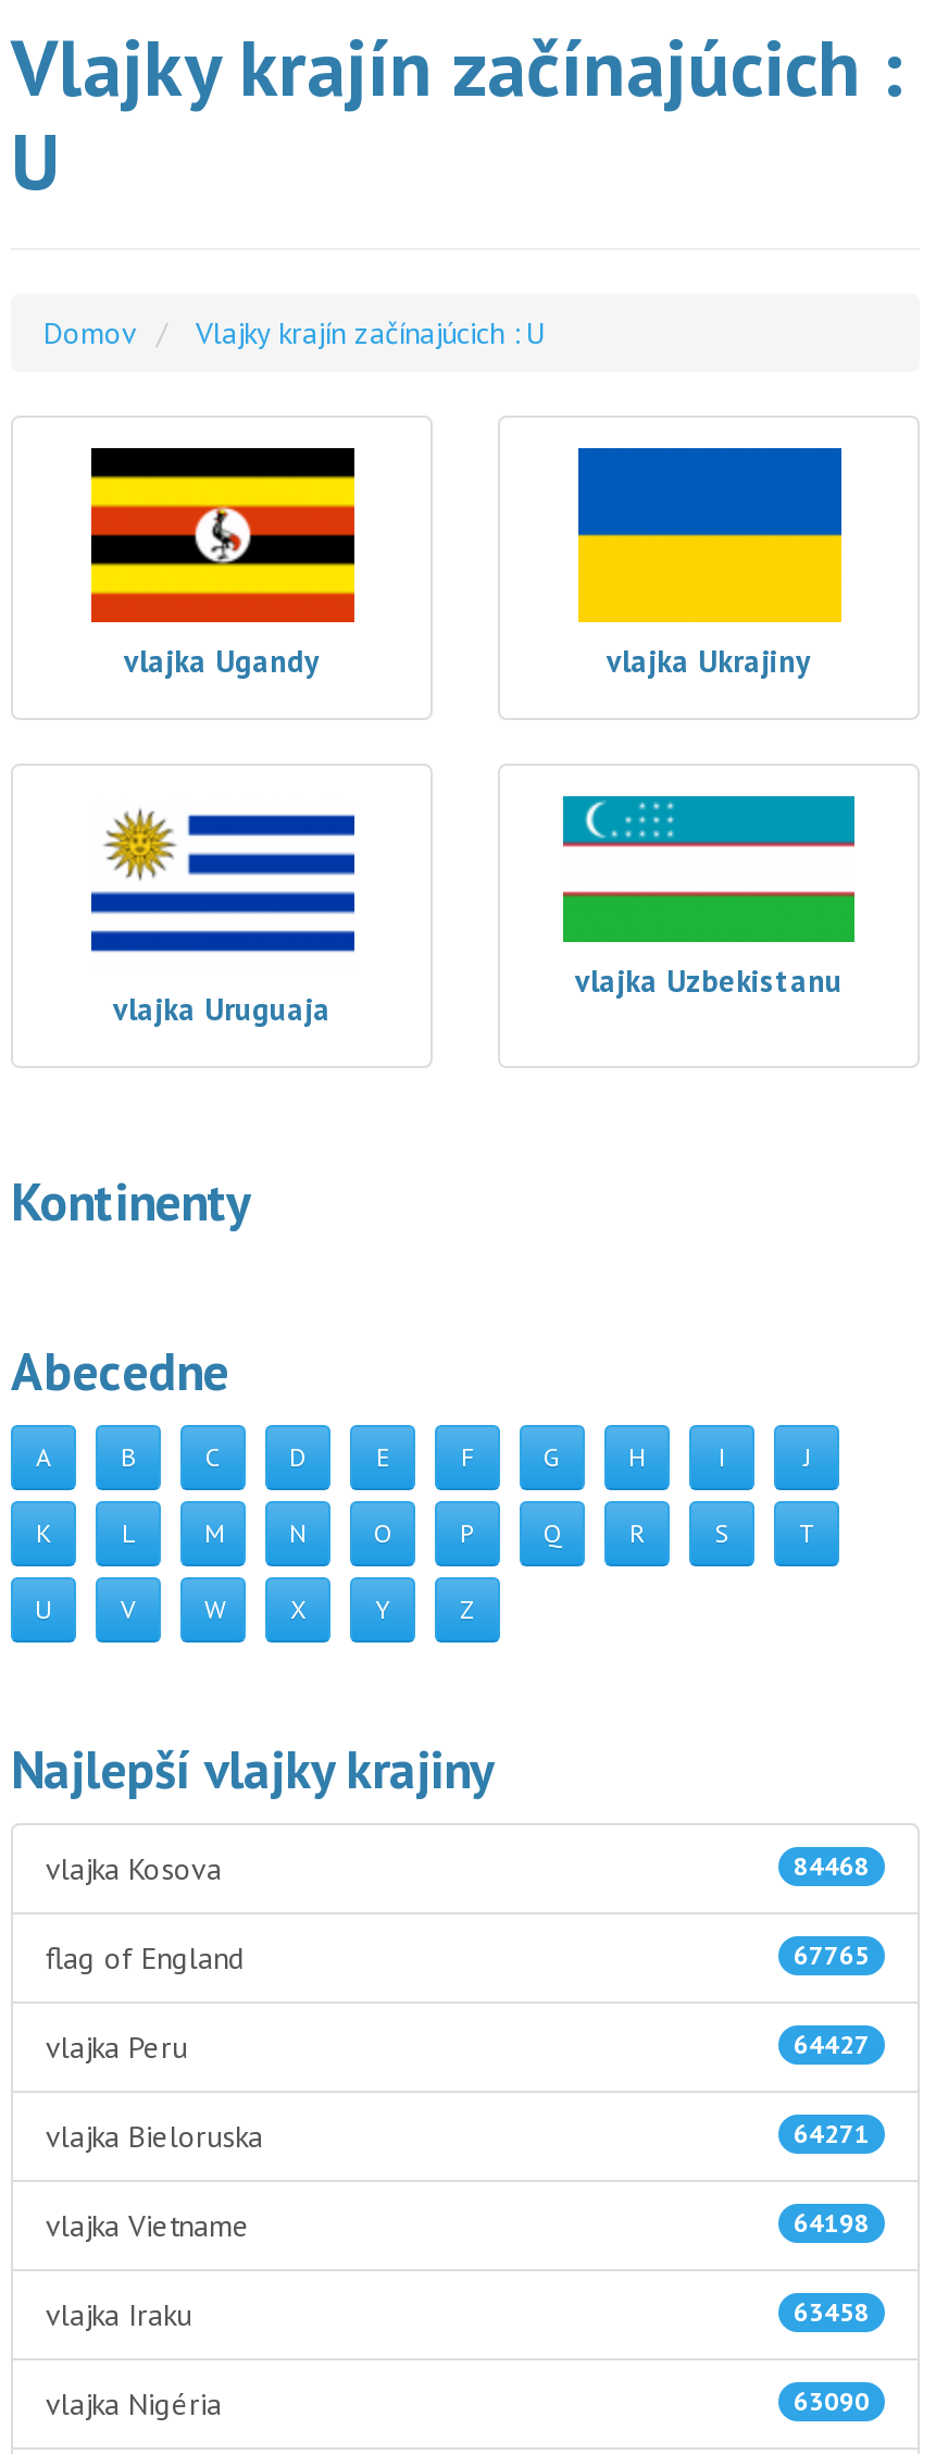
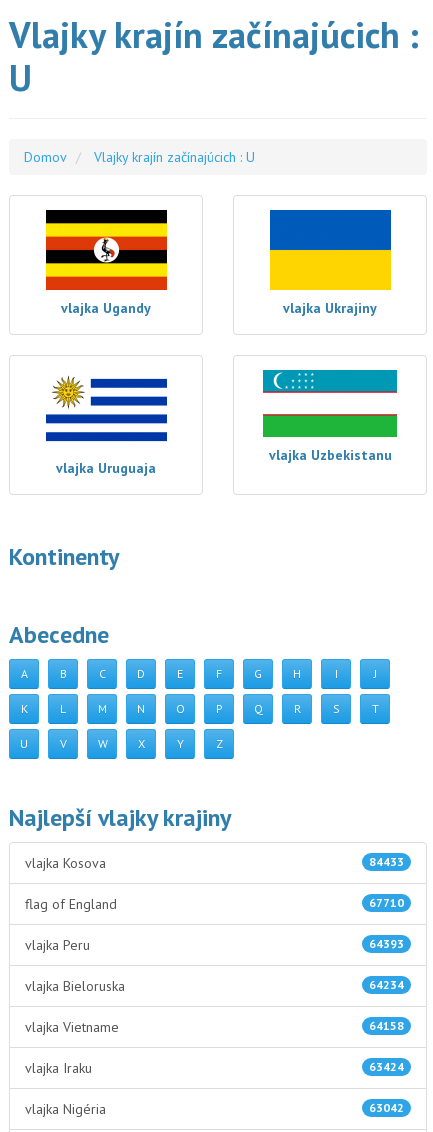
[794,1849,870,1882] 84468 -> [369,854,404,869] 84433
[794,1938,870,1971] 67765 -> [369,895,404,910] 67710
[794,2028,870,2060] 64427 -> [369,936,404,951] 64393
[794,2117,870,2149] 64271 -> [369,977,404,992] 64234
[794,2206,870,2239] 64198 -> [369,1018,404,1033] 64158
[794,2295,870,2328] 63458 -> [369,1059,404,1074] 63424
[794,2384,870,2417] 63090 -> [369,1100,404,1115] 63042

